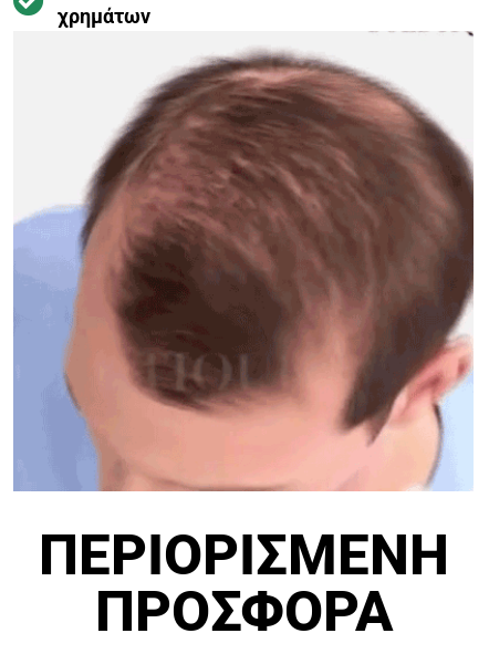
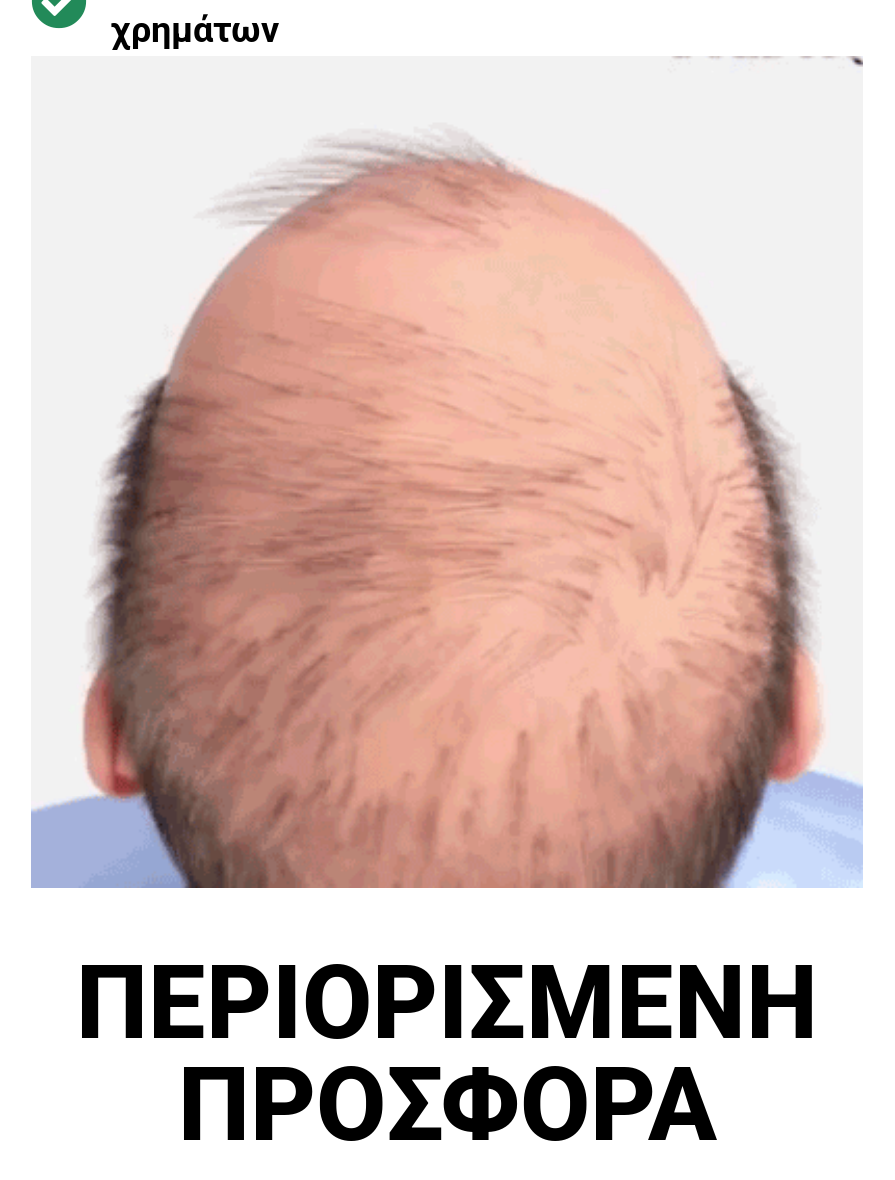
[13,49,475,491] [image] -> [33,90,863,890] [image]

